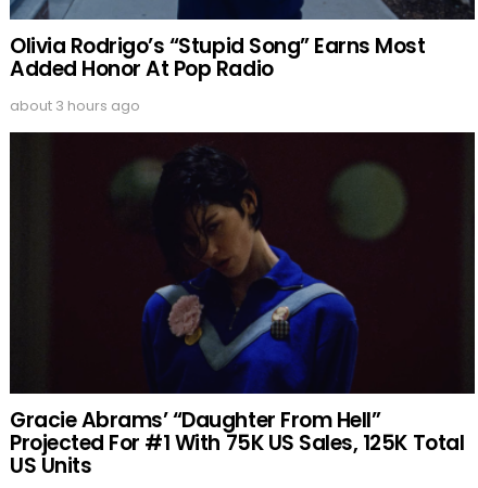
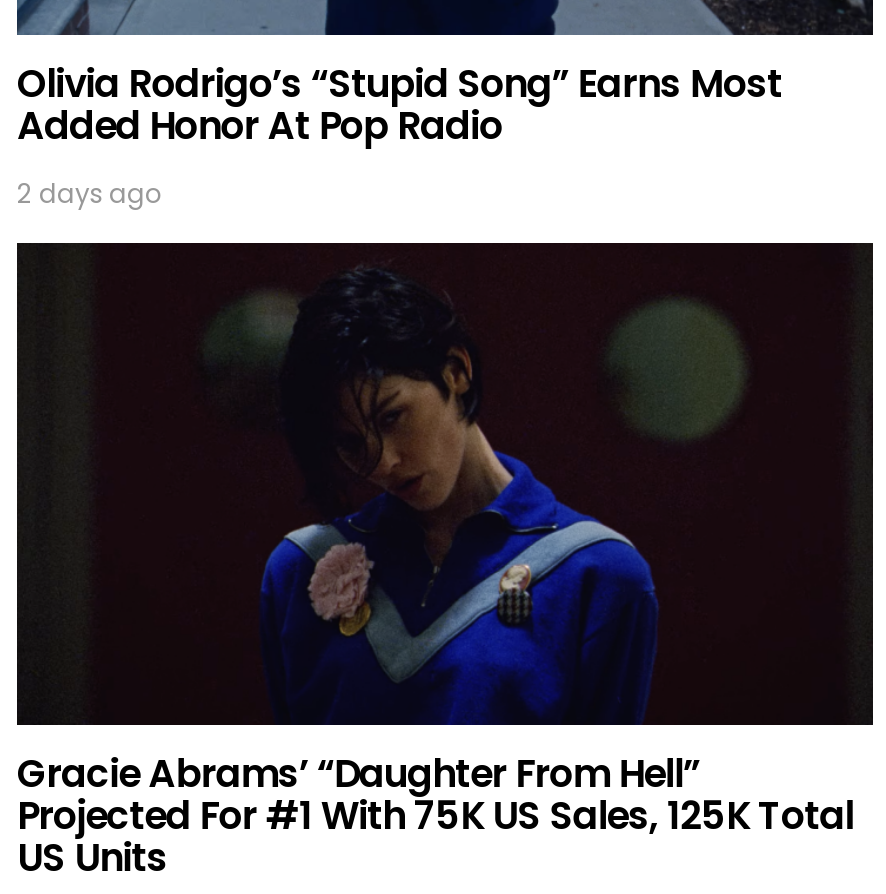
[10,95,140,116] about 3 hours ago -> [17,176,163,214] 2 days ago

